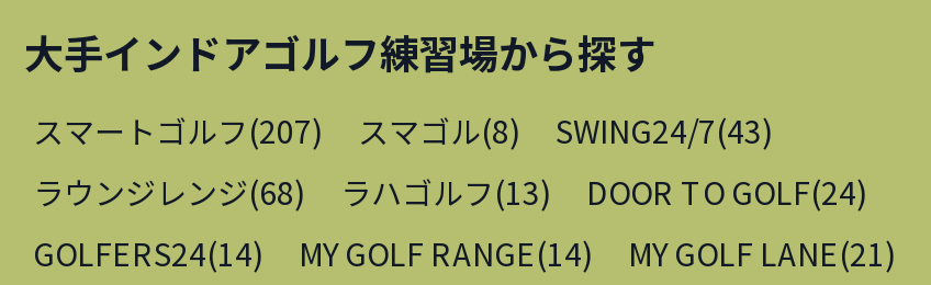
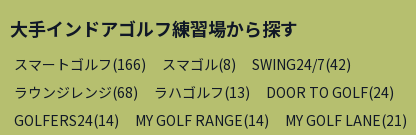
[33,108,323,152] スマートゴルフ(207) -> [14,54,146,74] スマートゴルフ(166)
[556,108,773,152] SWING24/7(43) -> [252,54,351,74] SWING24/7(42)

